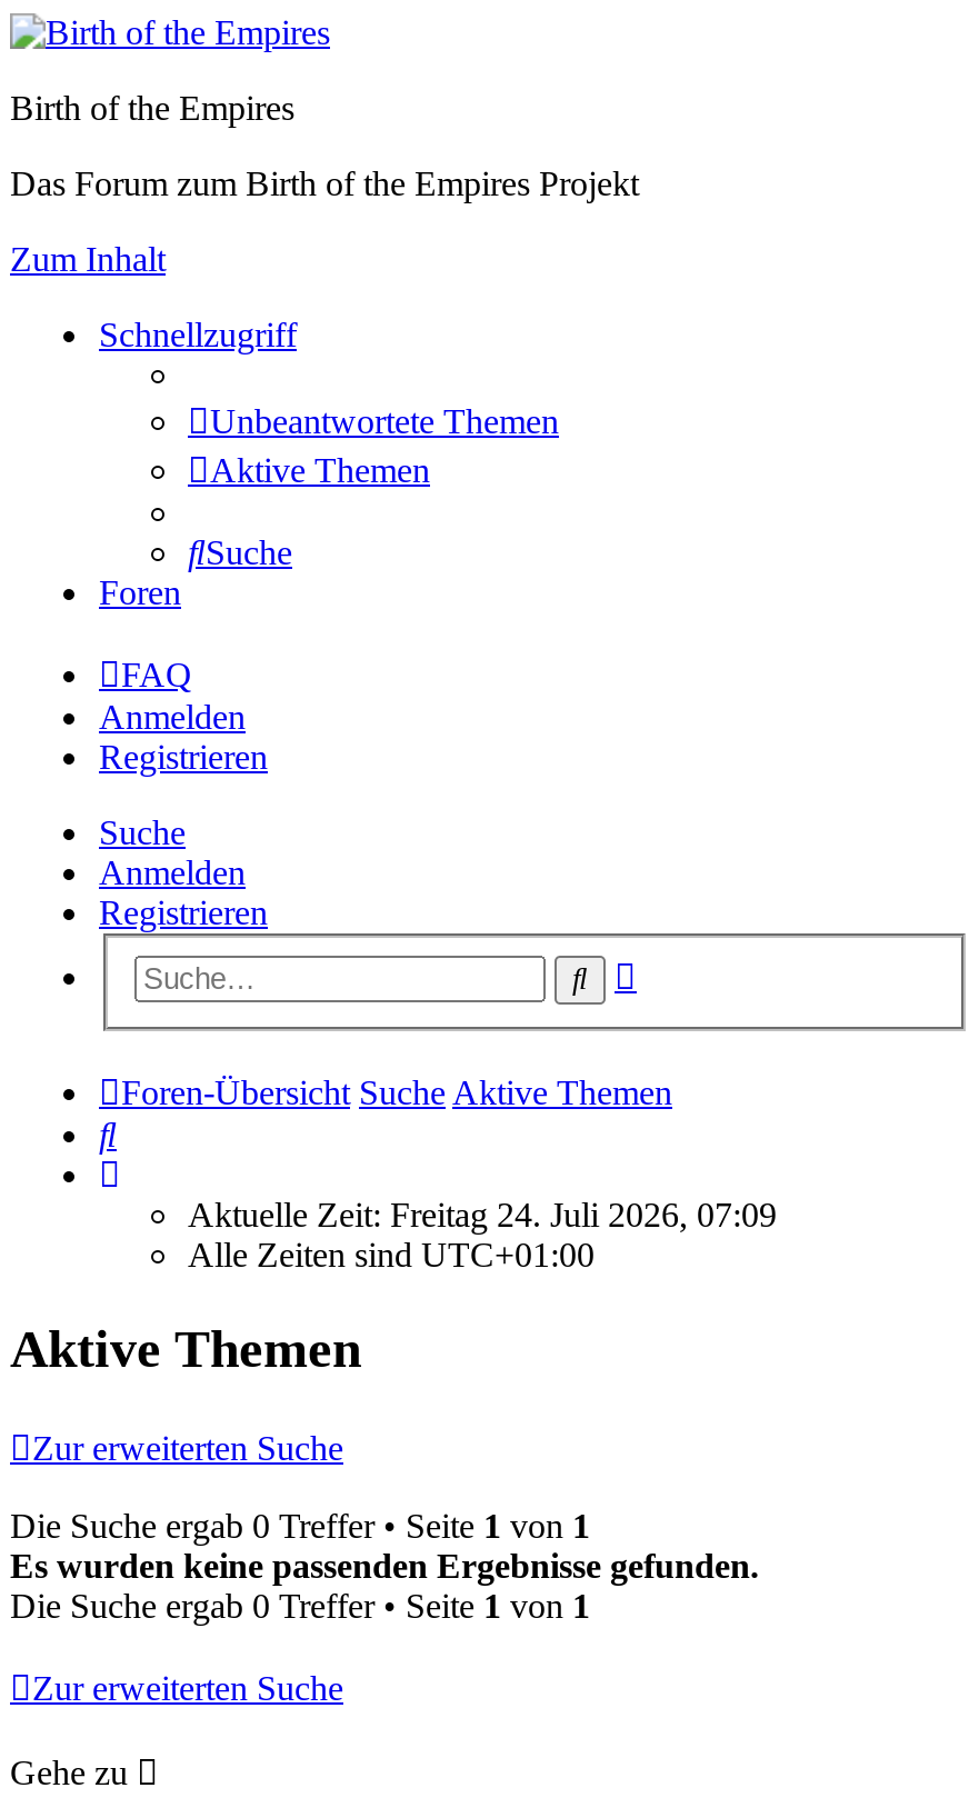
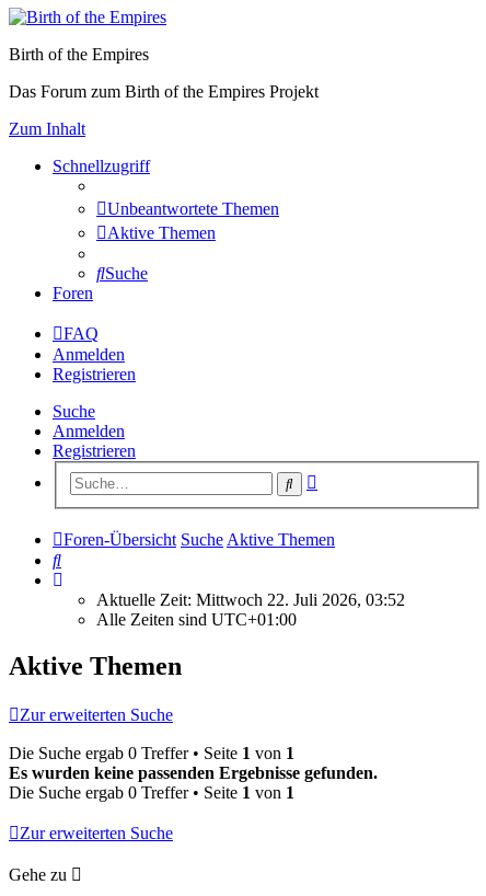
[188,1195,777,1233] Aktuelle Zeit: Freitag 24. Juli 2026, 07:09 -> [96,590,405,609] Aktuelle Zeit: Mittwoch 22. Juli 2026, 03:52

